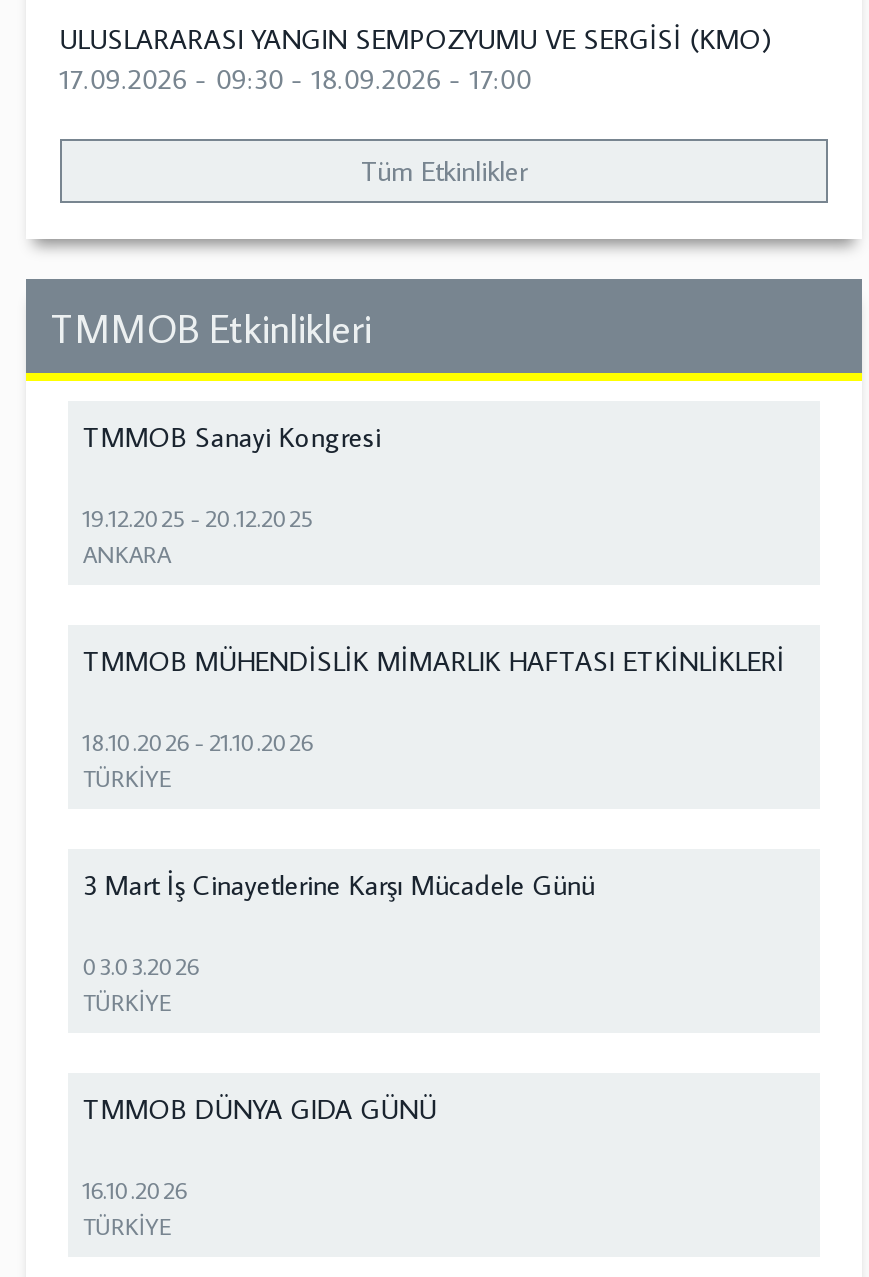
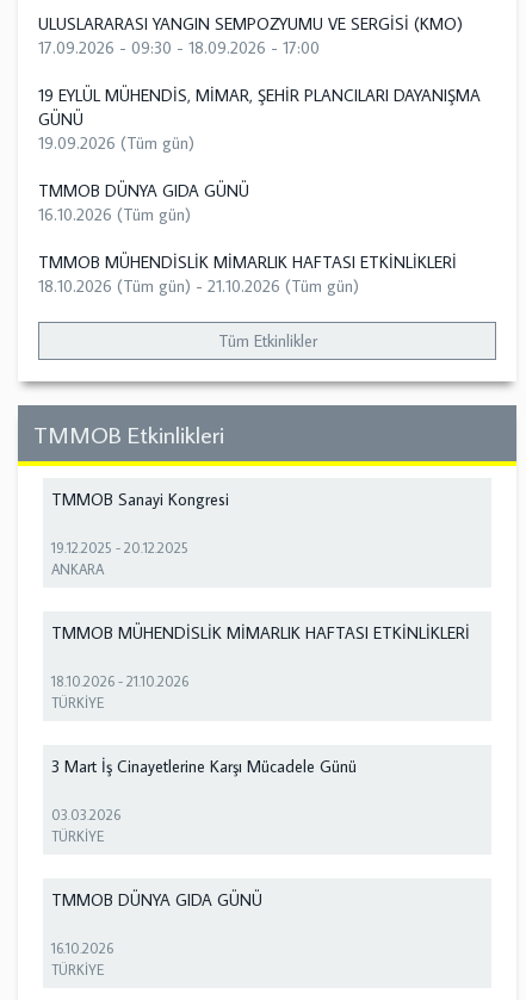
none -> [38,84,480,297] 19 EYLÜL MÜHENDİS, MİMAR, ŞEHİR PLANCILARI DAYANIŞMA | GÜNÜ | 19.09.2026 (Tüm gün) | TMMOB DÜNYA GIDA GÜNÜ | 16.10.2026 (Tüm gün) | TMMOB MÜHENDİSLİK MİMARLIK HAFTASI ETKİNLİKLERİ | 18.10.2026 (Tüm gün) - 21.10.2026 (Tüm gün)

